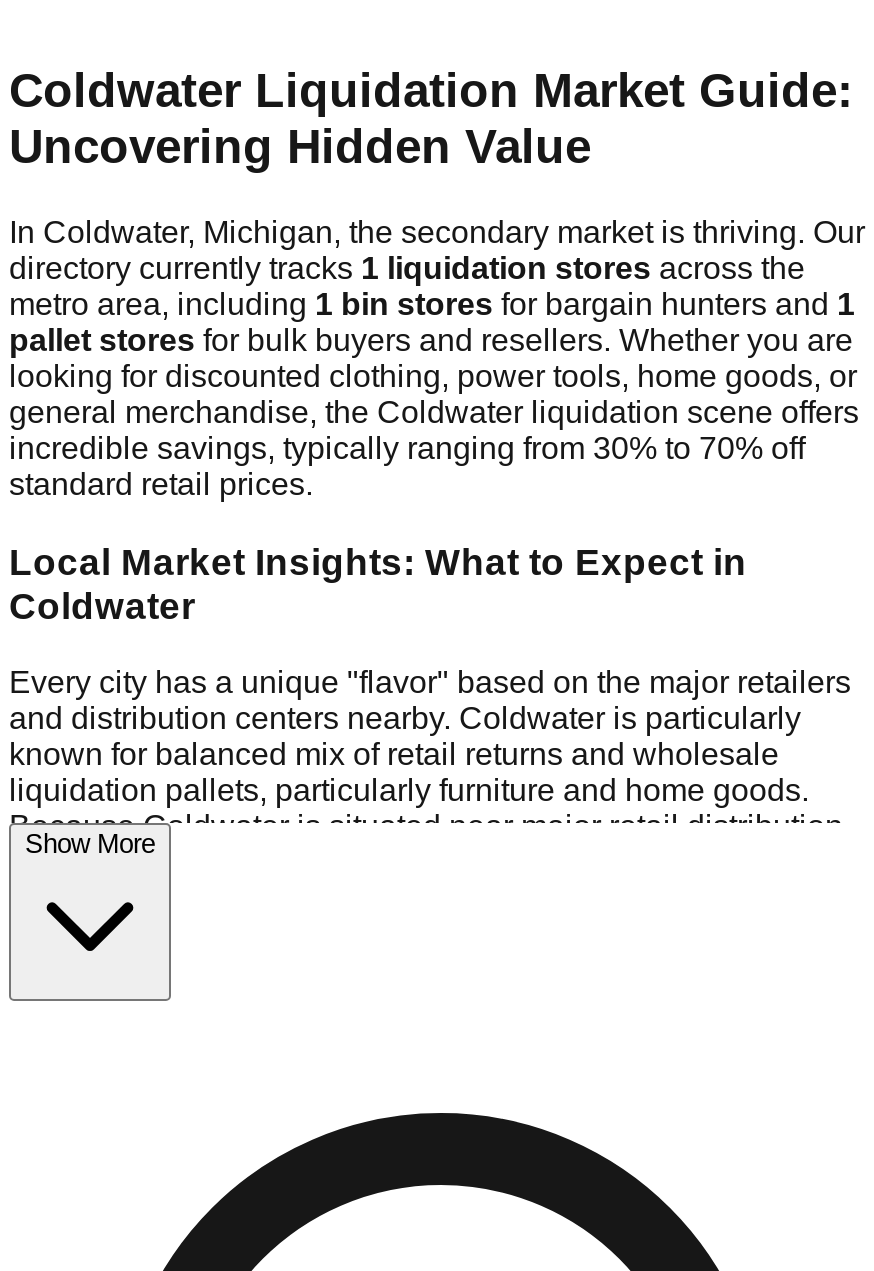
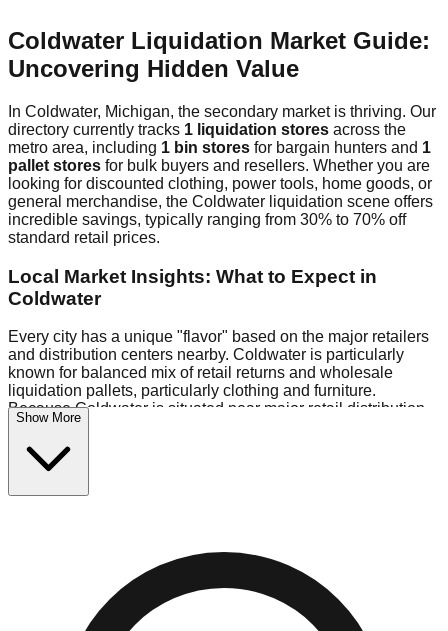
[9,773,809,807] liquidation pallets, particularly furniture and home goods. -> [8,382,376,399] liquidation pallets, particularly clothing and furniture.

